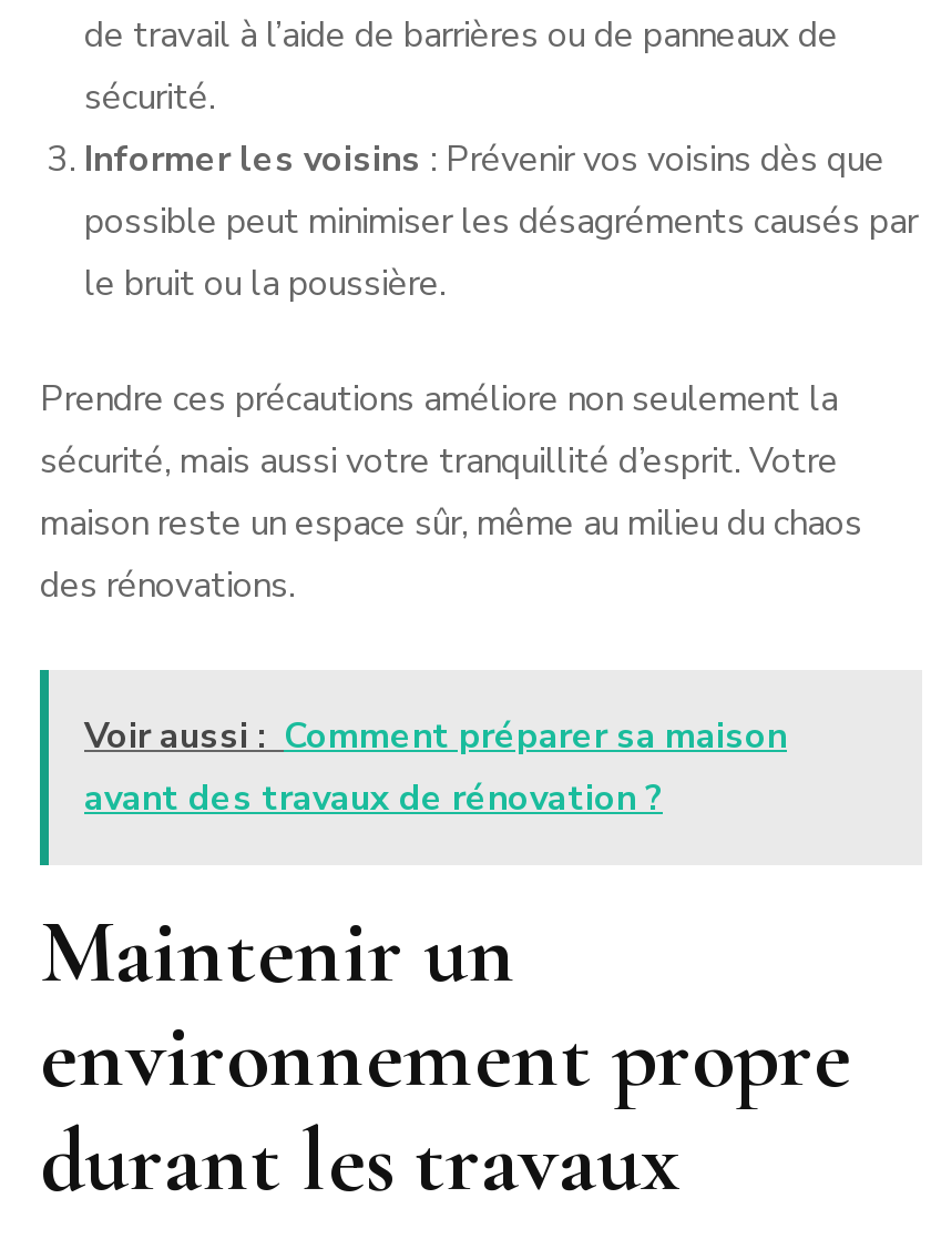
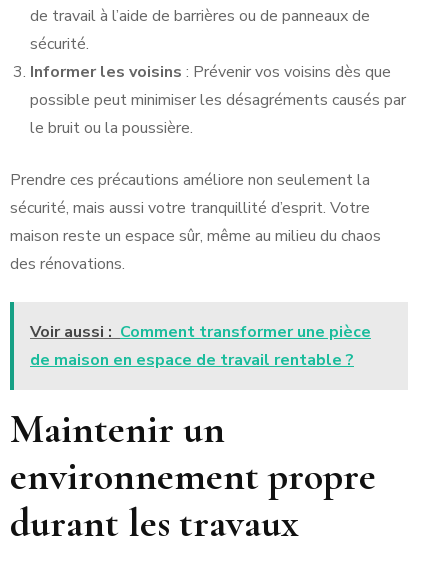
[84,712,787,823] Voir aussi : Comment préparer sa maison | avant des travaux de rénovation ? -> [30,321,371,371] Voir aussi : Comment transformer une pièce | de maison en espace de travail rentable ?

